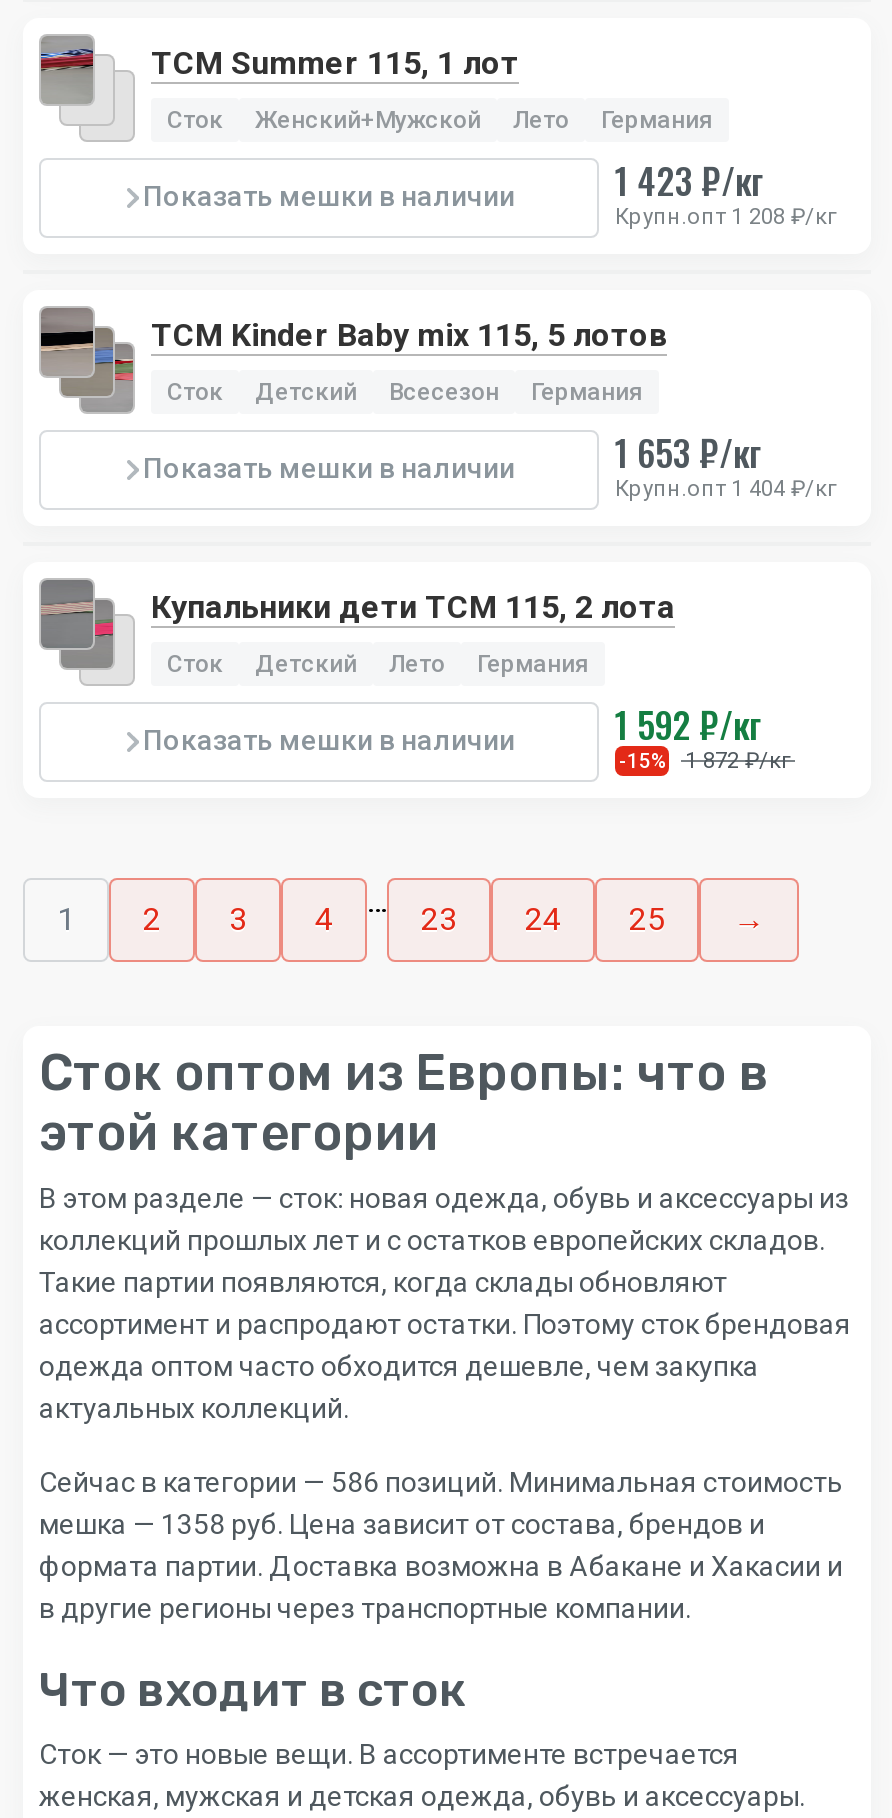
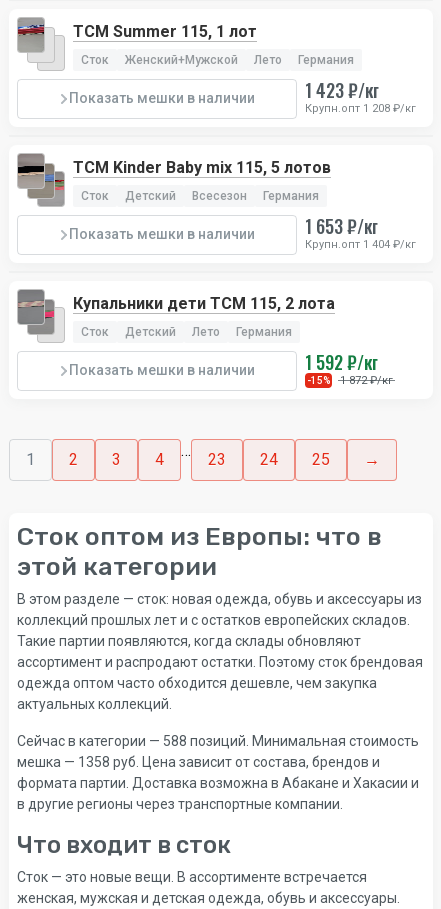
[39,1465,843,1497] Сейчас в категории — 586 позиций. Минимальная стоимость -> [17,733,419,749] Сейчас в категории — 588 позиций. Минимальная стоимость

